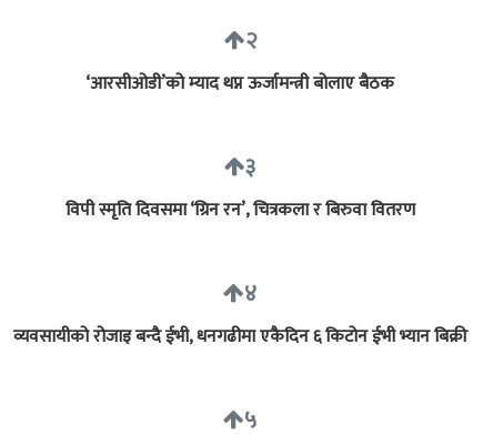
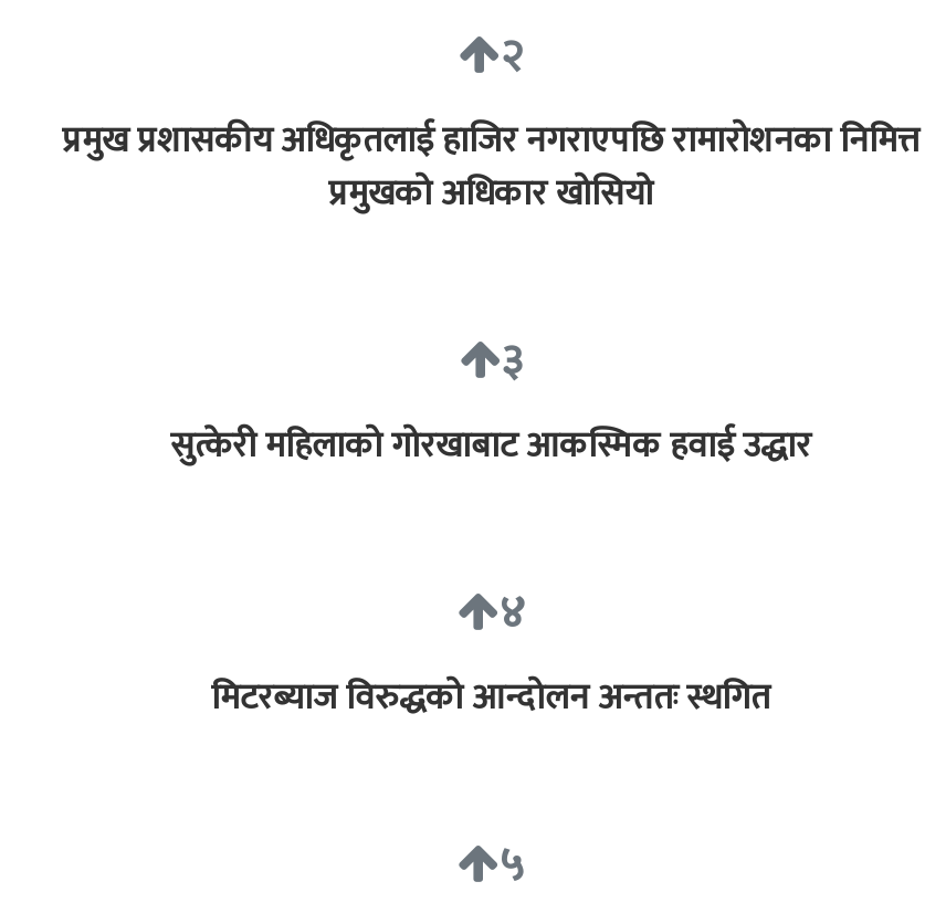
[85,69,394,99] ‘आरसीओडी’को म्याद थप्न ऊर्जामन्त्री बोलाए बैठक -> [62,112,919,225] प्रमुख प्रशासकीय अधिकृतलाई हाजिर नगराएपछि रामारोशनका निमित्त | प्रमुखको अधिकार खोसियो
[65,196,415,225] विपी स्मृति दिवसमा ‘ग्रिन रन’, चित्रकला र बिरुवा वितरण -> [170,417,811,477] सुत्केरी महिलाको गोरखाबाट आकस्मिक हवाई उद्धार
[13,322,467,352] व्यवसायीको रोजाइ बन्दै ईभी, धनगढीमा एकैदिन ६ किटोन ईभी भ्यान बिक्री -> [211,669,770,729] मिटरब्याज विरुद्धको आन्दोलन अन्ततः स्थगित

